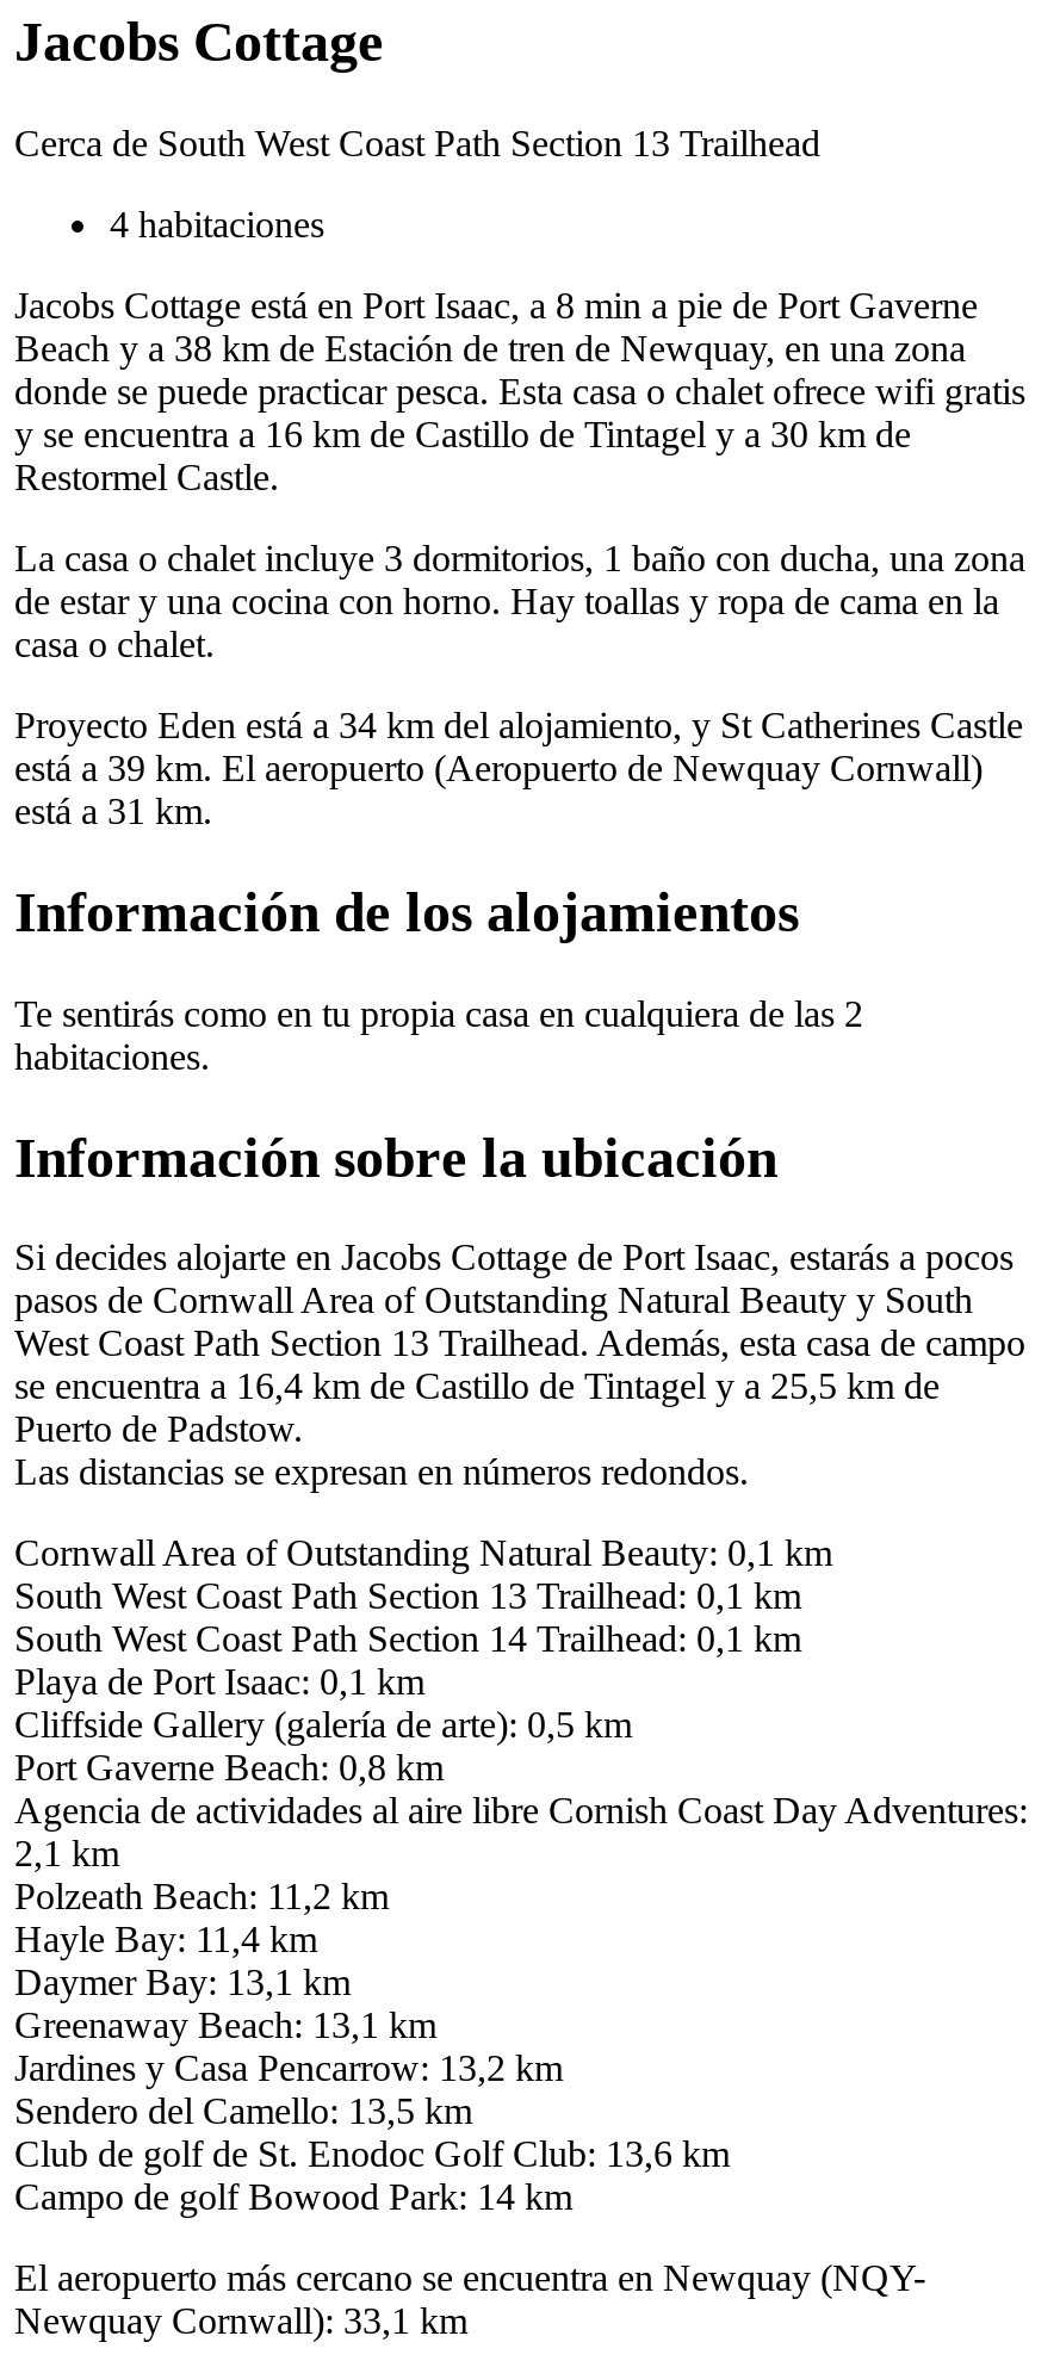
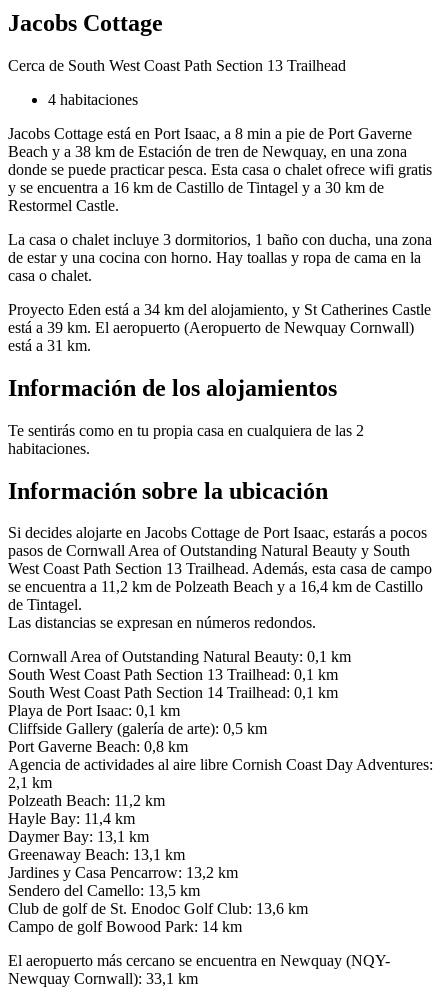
[14,1366,940,1450] se encuentra a 16,4 km de Castillo de Tintagel y a 25,5 km de | Puerto de Padstow. -> [8,578,423,613] se encuentra a 11,2 km de Polzeath Beach y a 16,4 km de Castillo | de Tintagel.

